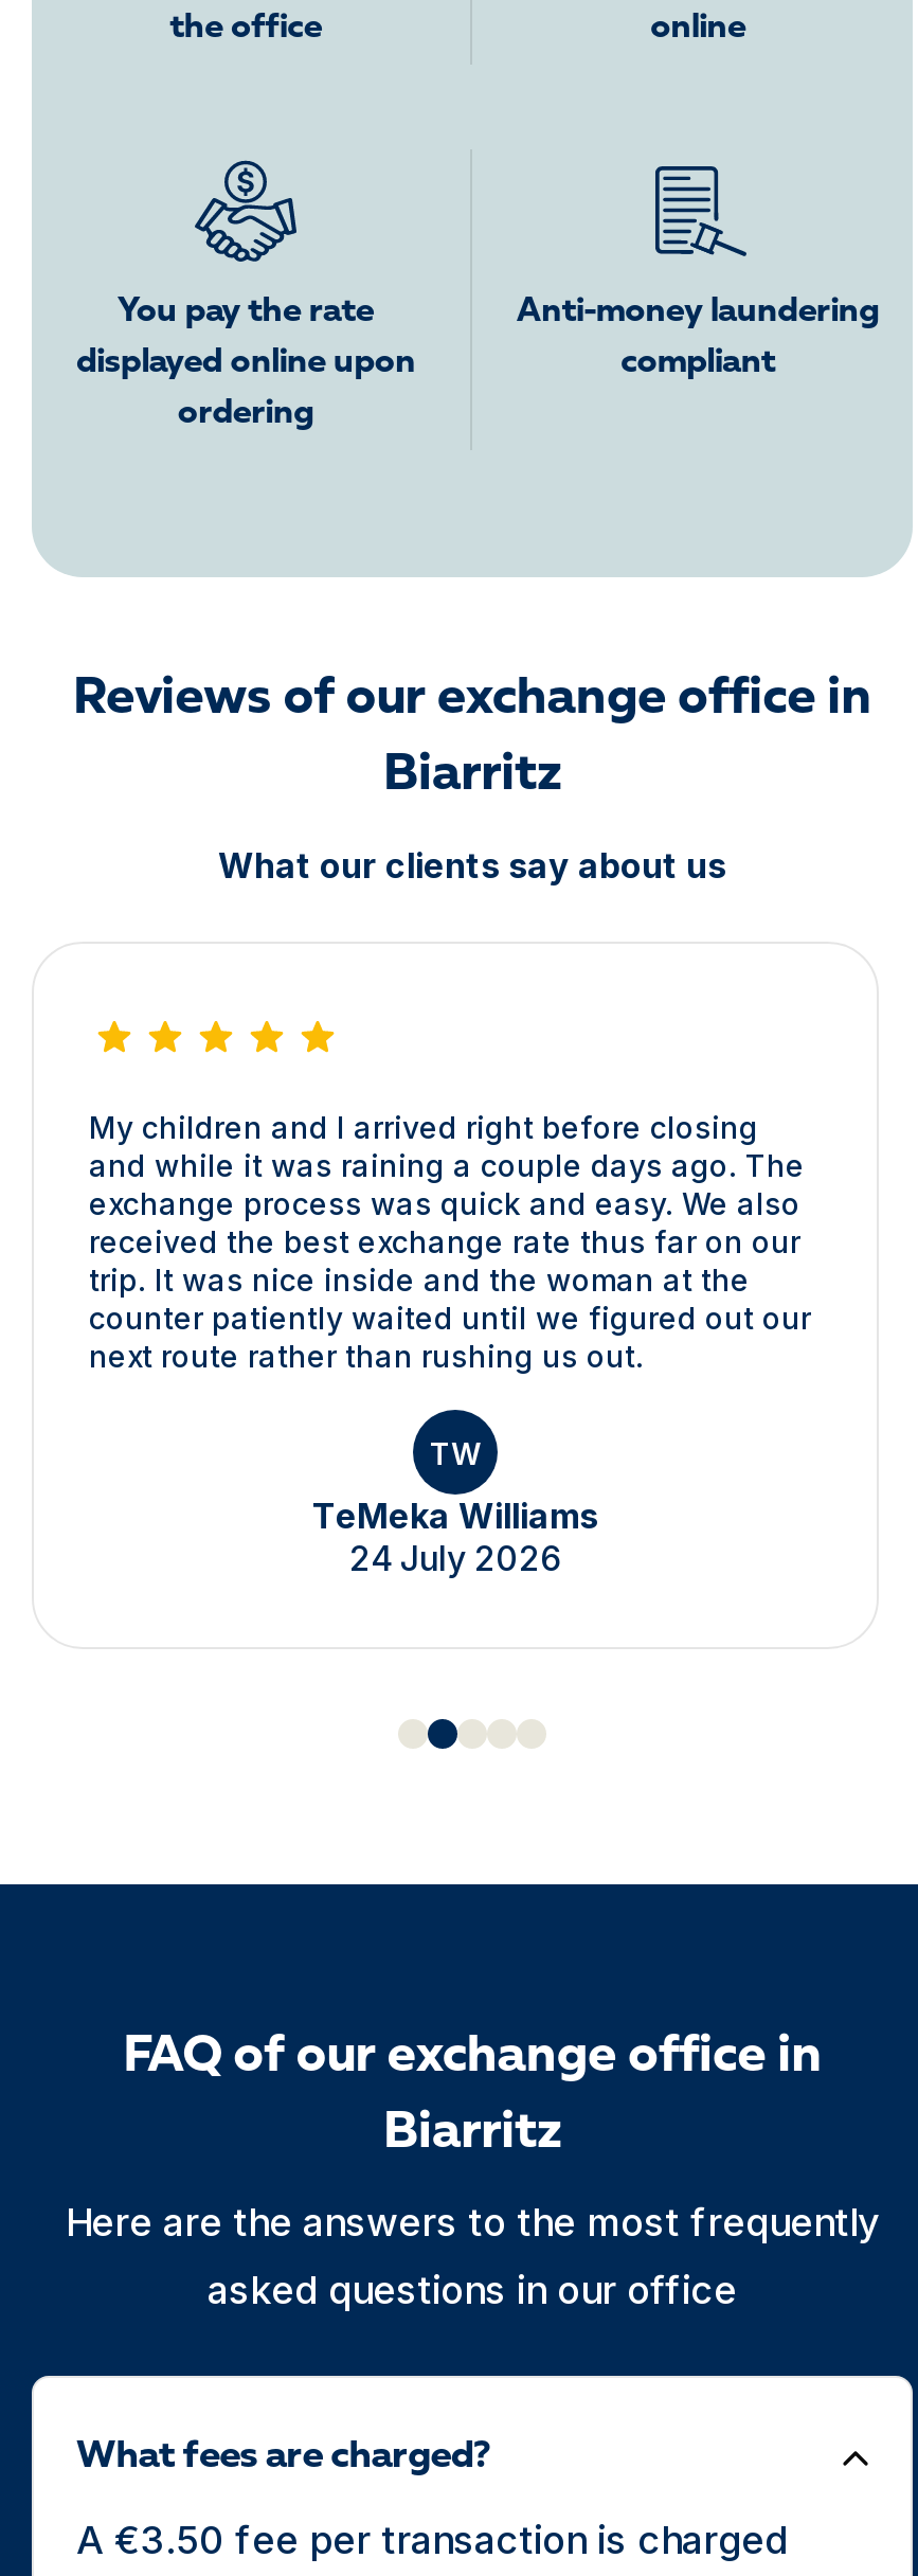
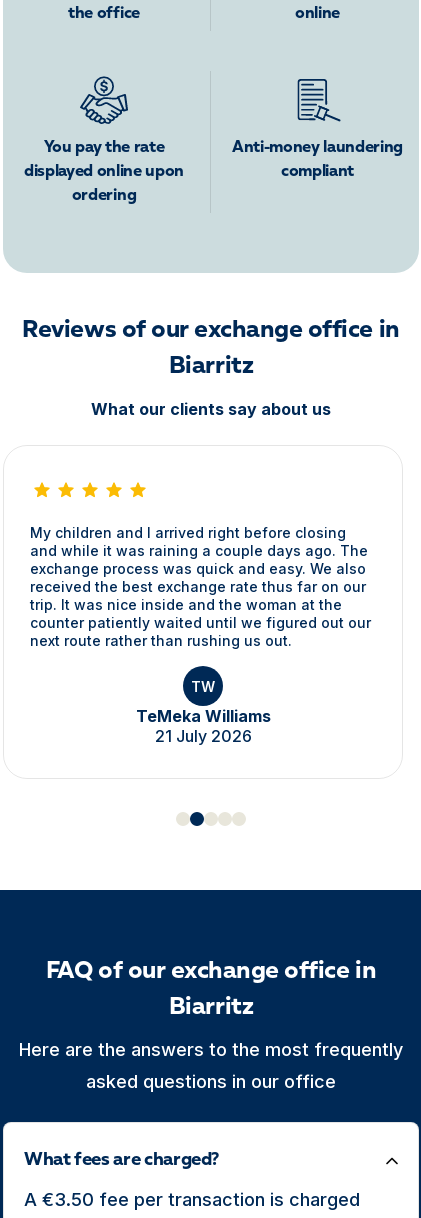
[349,1537,561,1579] 24 July 2026 -> [154,726,251,746] 21 July 2026

